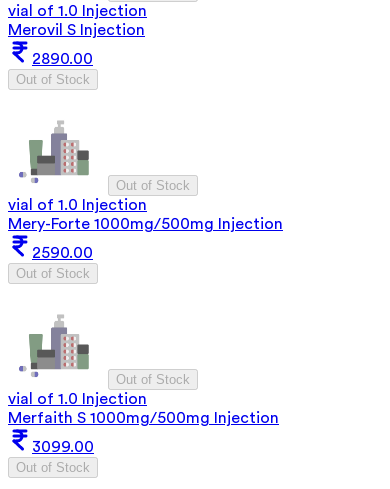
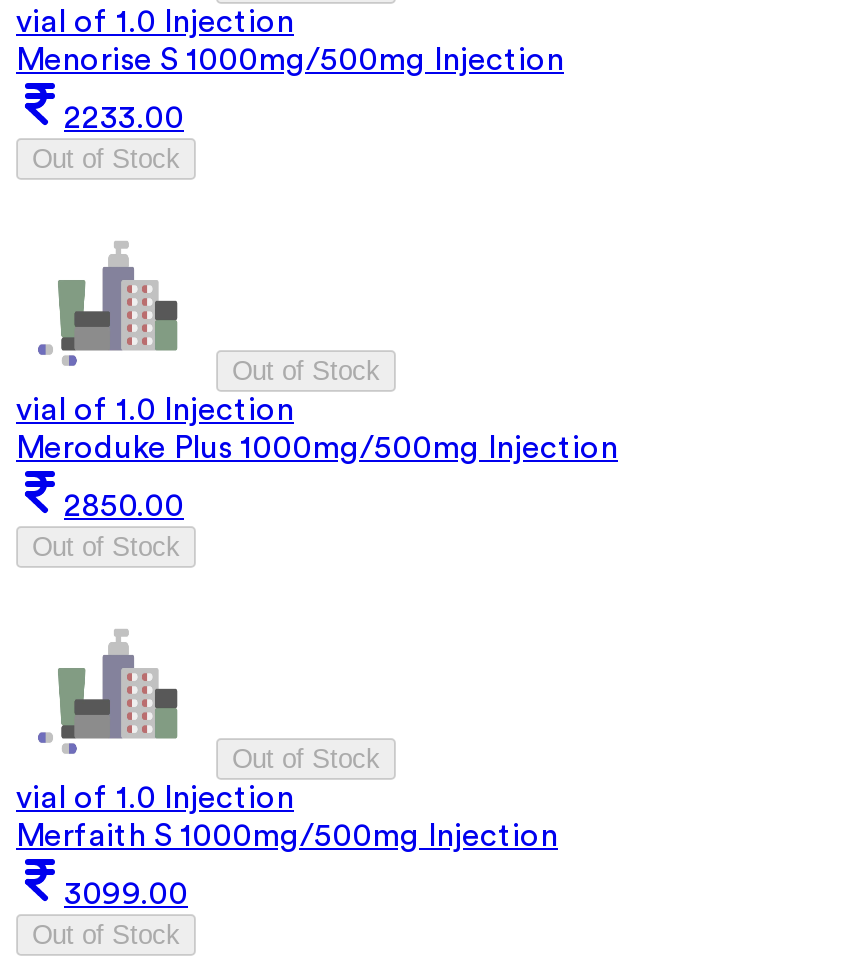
[8,22,145,38] Merovil S Injection -> [16,43,564,75] Menorise S 1000mg/500mg Injection
[32,51,93,67] 2890.00 -> [64,101,184,133] 2233.00
[8,216,283,232] Mery-Forte 1000mg/500mg Injection -> [16,431,618,463] Meroduke Plus 1000mg/500mg Injection
[32,245,93,261] 2590.00 -> [64,489,184,521] 2850.00

